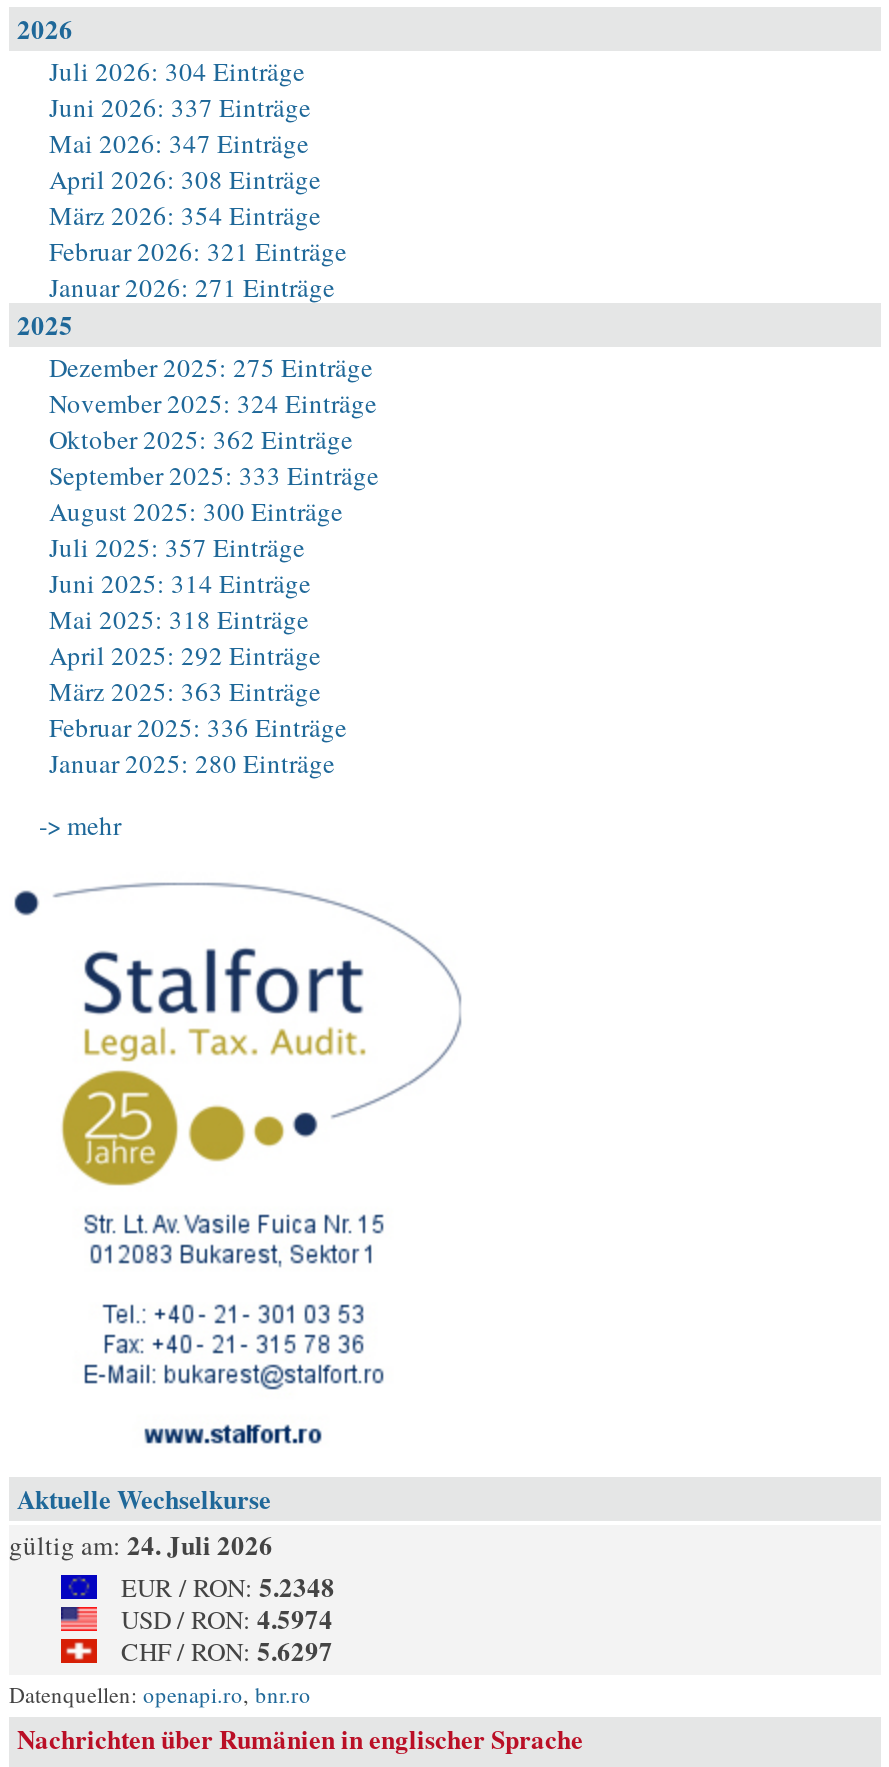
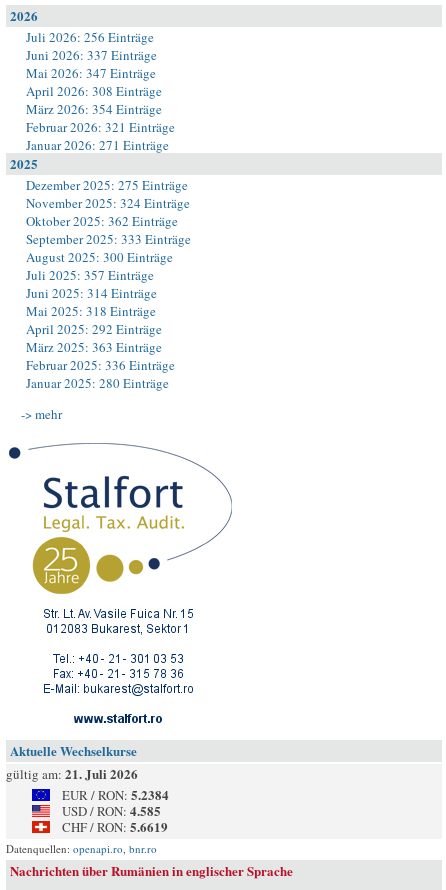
[49,53,305,89] Juli 2026: 304 Einträge -> [26,28,154,46] Juli 2026: 256 Einträge
[9,1525,273,1563] gültig am: 24. Juli 2026 -> [6,764,138,783] gültig am: 21. Juli 2026
[121,1567,335,1605] EUR / RON: 5.2348 -> [62,785,169,804] EUR / RON: 5.2384
[121,1599,333,1637] USD / RON: 4.5974 -> [62,801,161,820] USD / RON: 4.585
[121,1631,333,1669] CHF / RON: 5.6297 -> [62,817,168,836] CHF / RON: 5.6619

